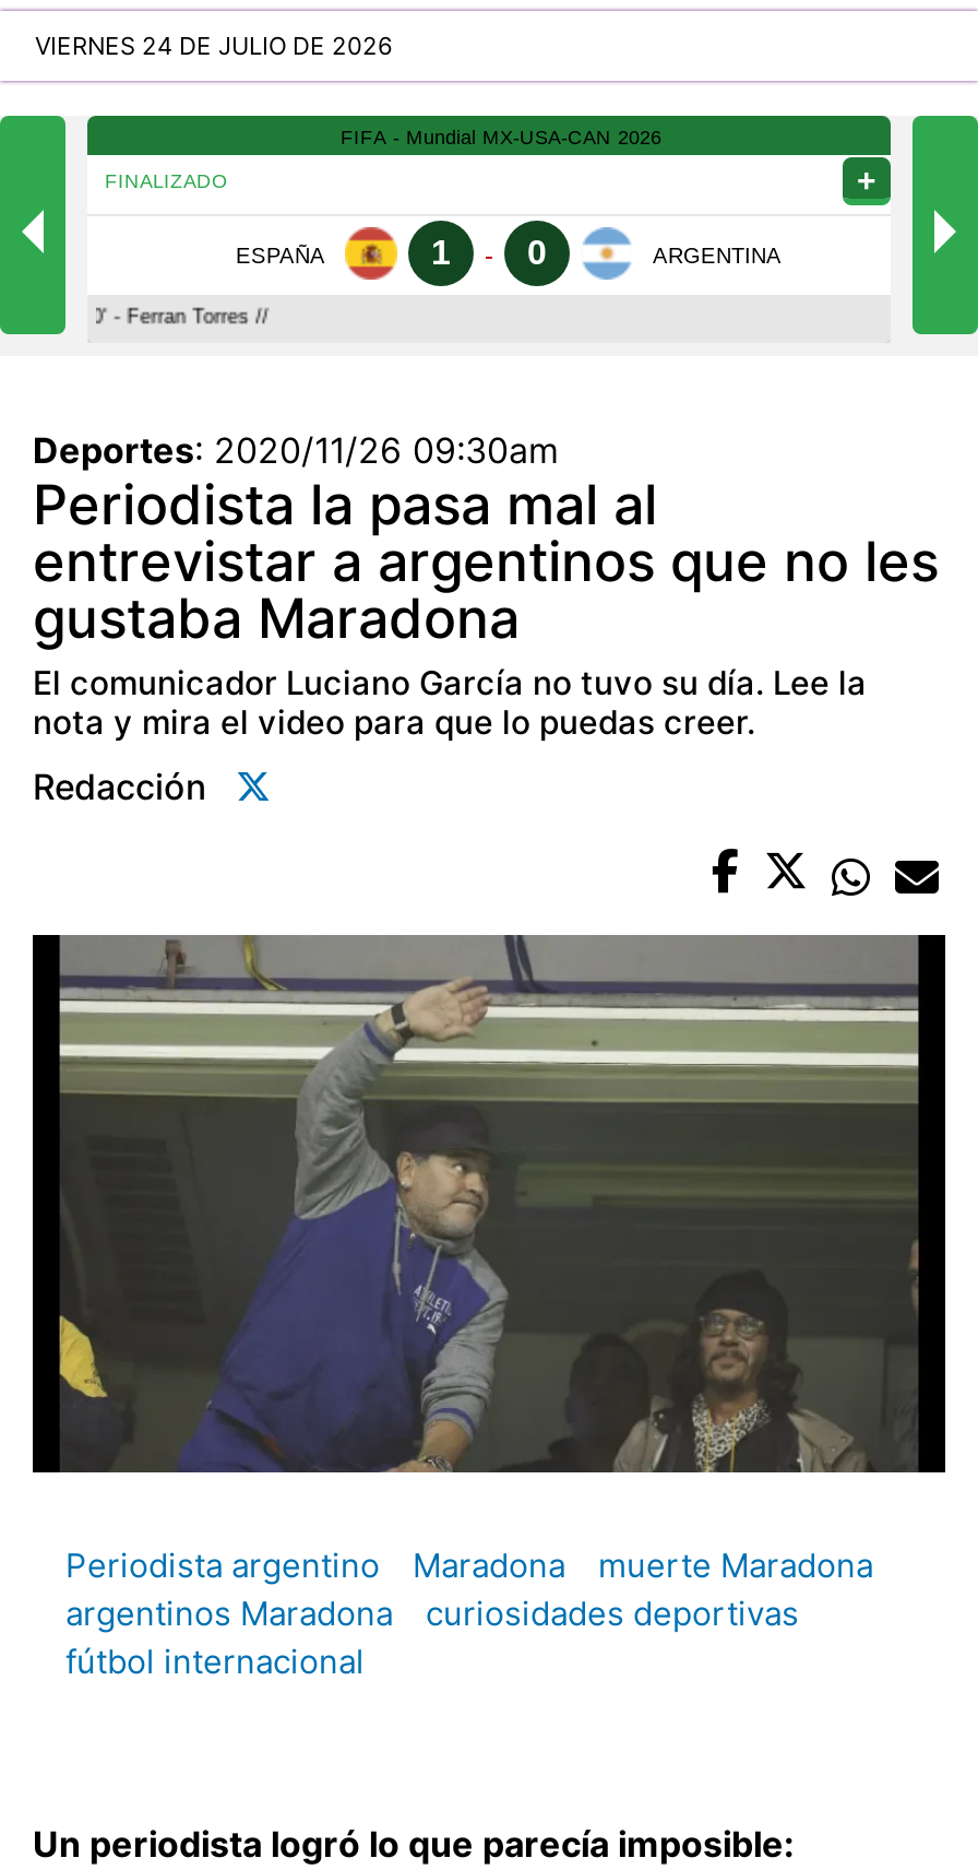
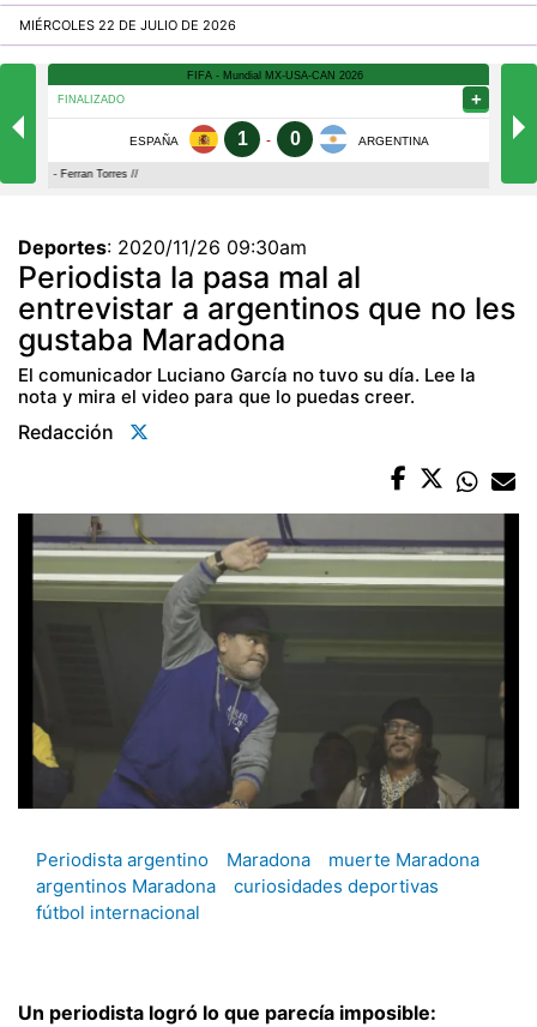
[35,32,393,62] VIERNES 24 DE JULIO DE 2026 -> [19,17,236,34] MIÉRCOLES 22 DE JULIO DE 2026

